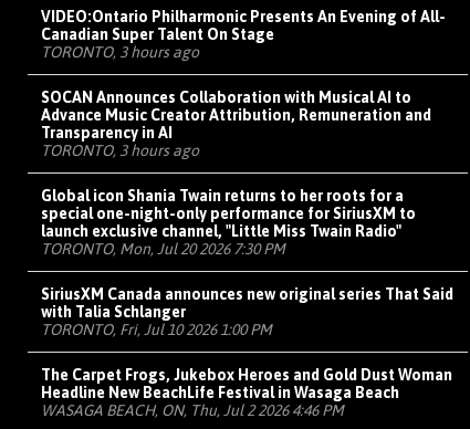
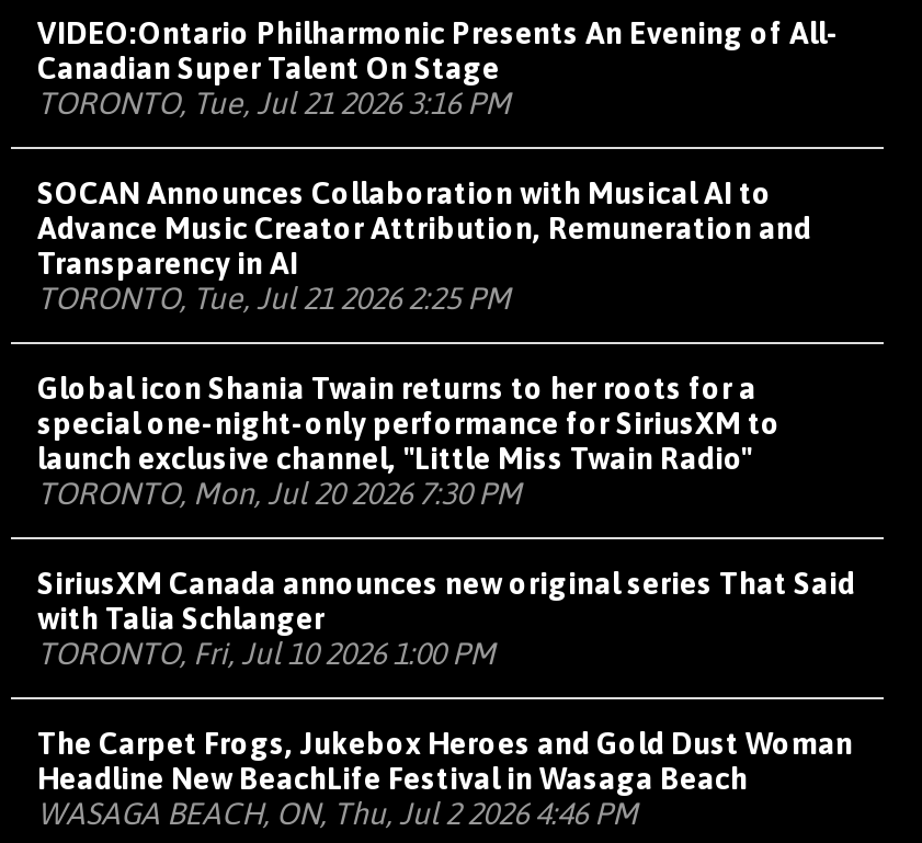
[41,43,199,60] TORONTO, 3 hours ago -> [37,85,511,120] TORONTO, Tue, Jul 21 2026 3:16 PM
[41,141,199,159] TORONTO, 3 hours ago -> [37,280,511,315] TORONTO, Tue, Jul 21 2026 2:25 PM

